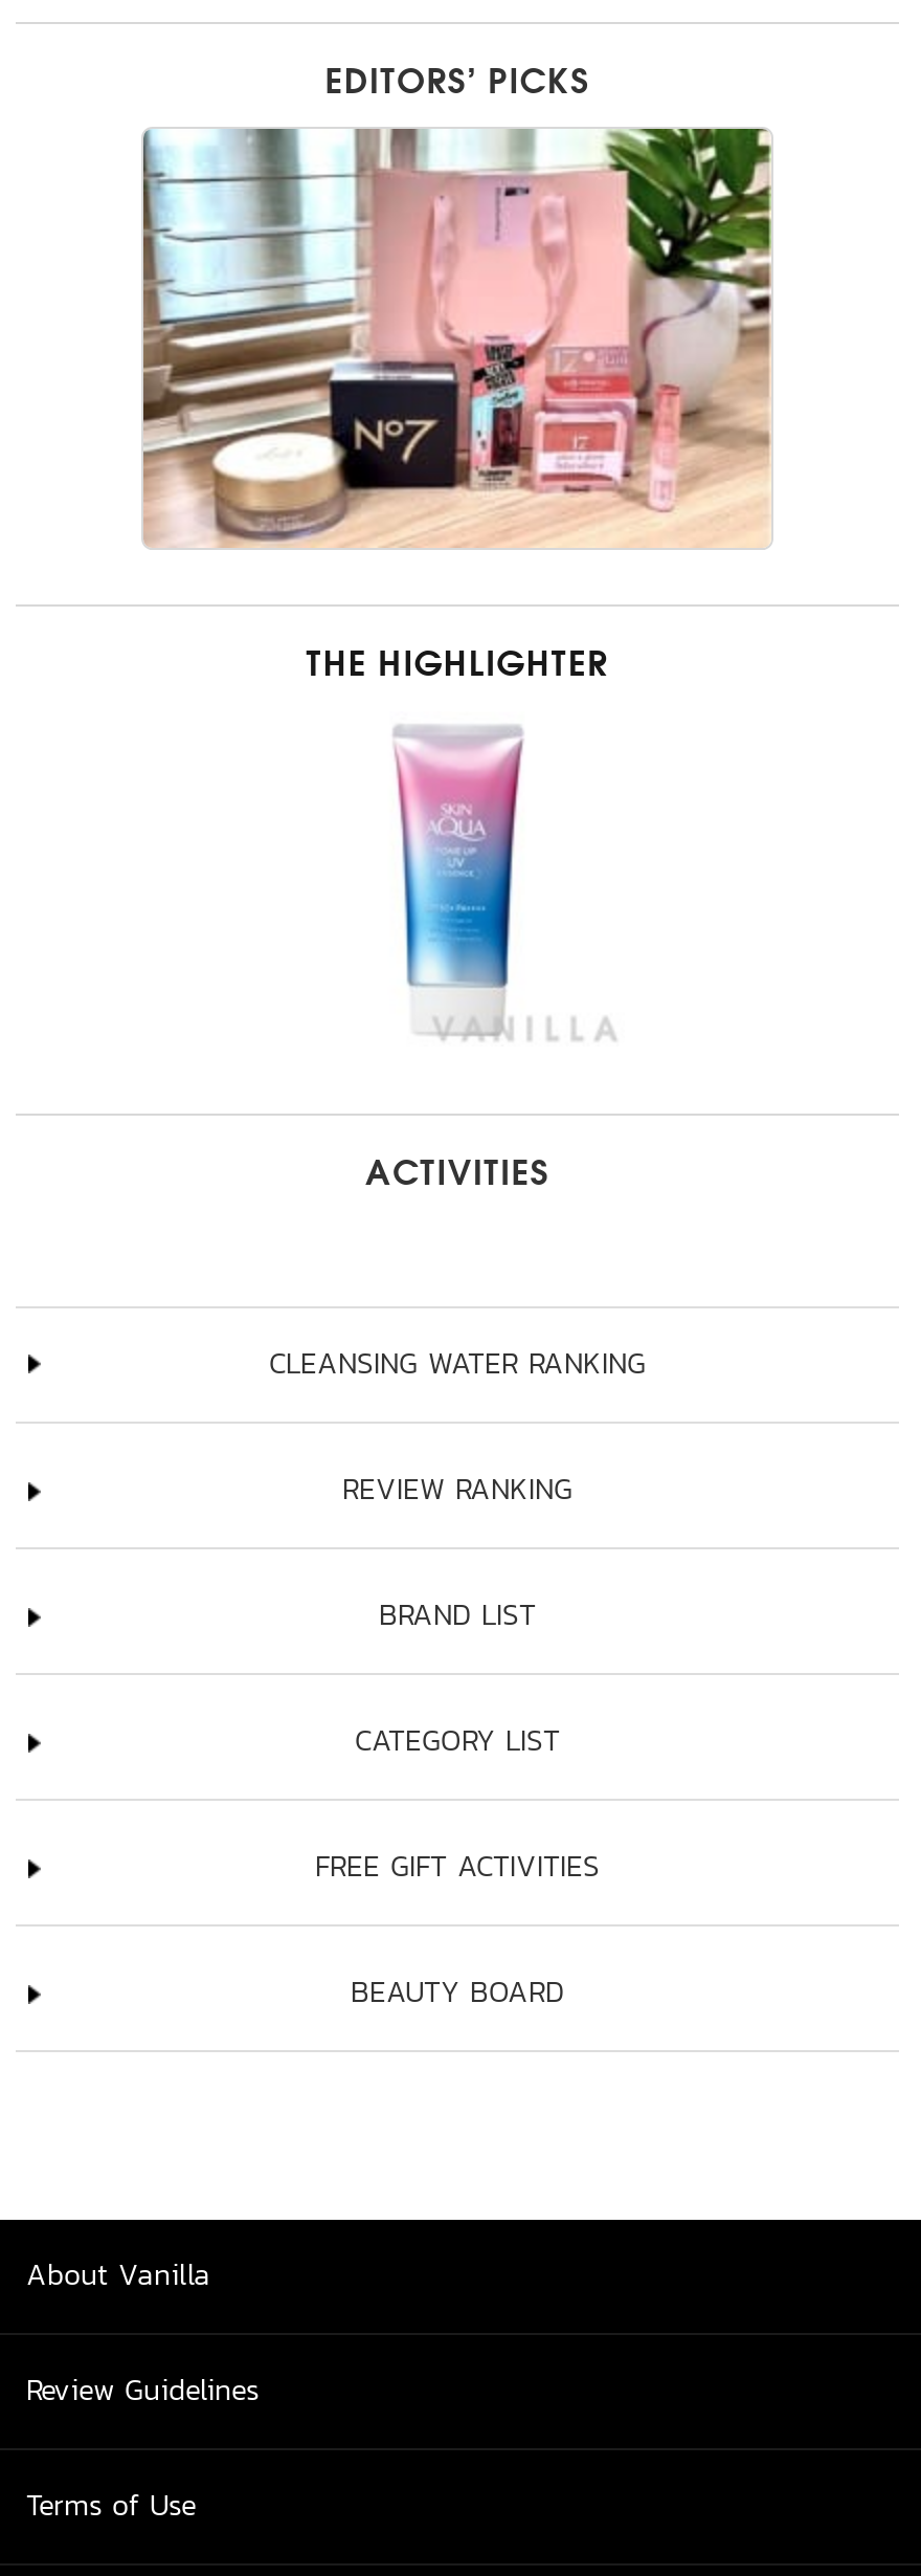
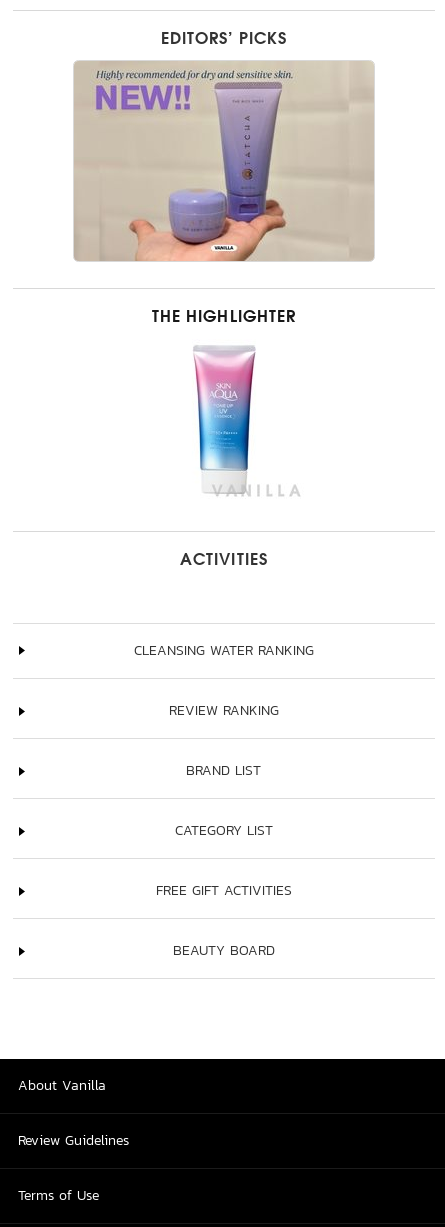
[143,127,771,548] [image] -> [75,61,374,262] [image]

